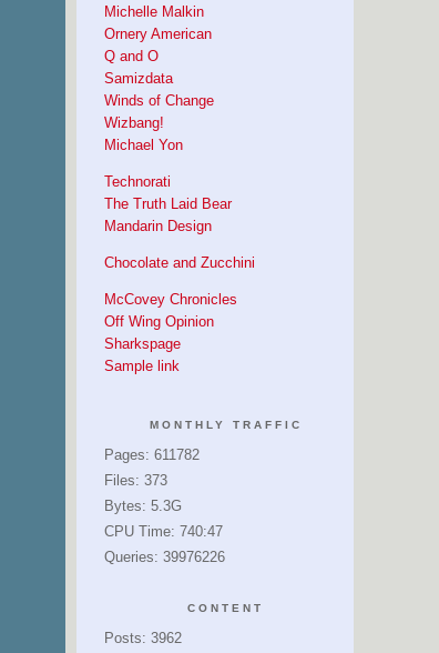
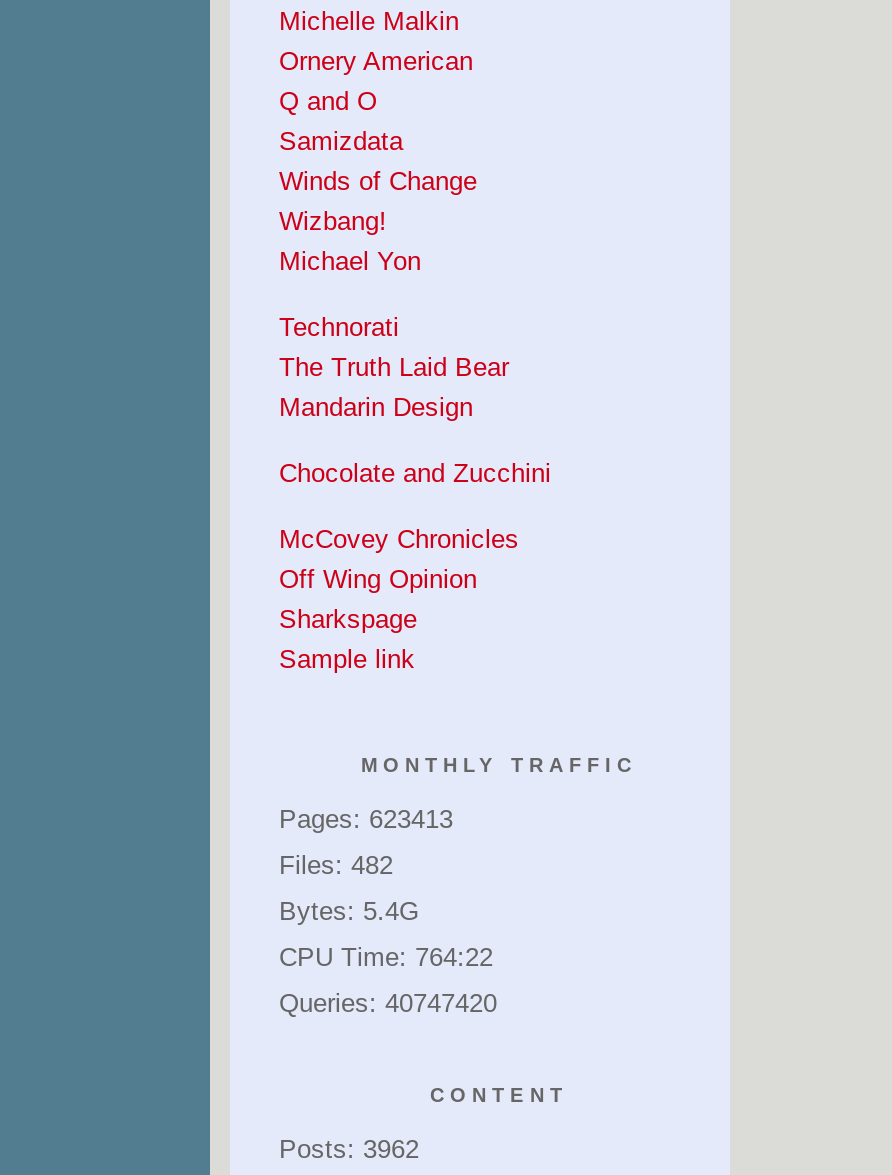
[104,446,199,463] Pages: 611782 -> [279,804,453,834] Pages: 623413
[104,472,167,489] Files: 373 -> [279,850,393,880] Files: 482
[104,498,181,514] Bytes: 5.3G -> [279,896,419,926] Bytes: 5.4G
[104,523,222,540] CPU Time: 740:47 -> [279,942,493,972] CPU Time: 764:22
[104,549,224,565] Queries: 39976226 -> [279,988,497,1018] Queries: 40747420

